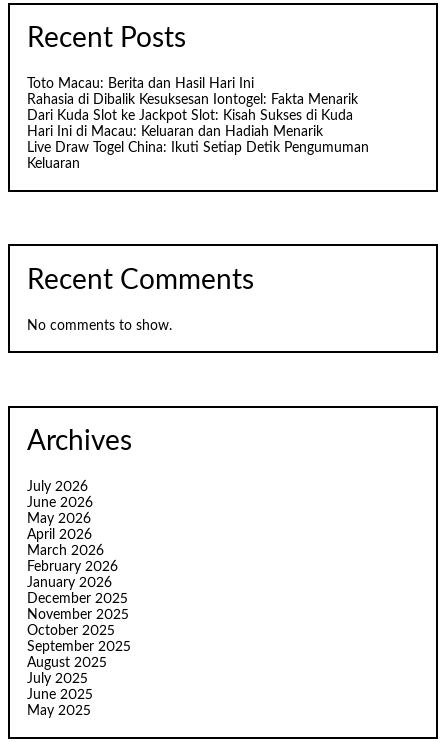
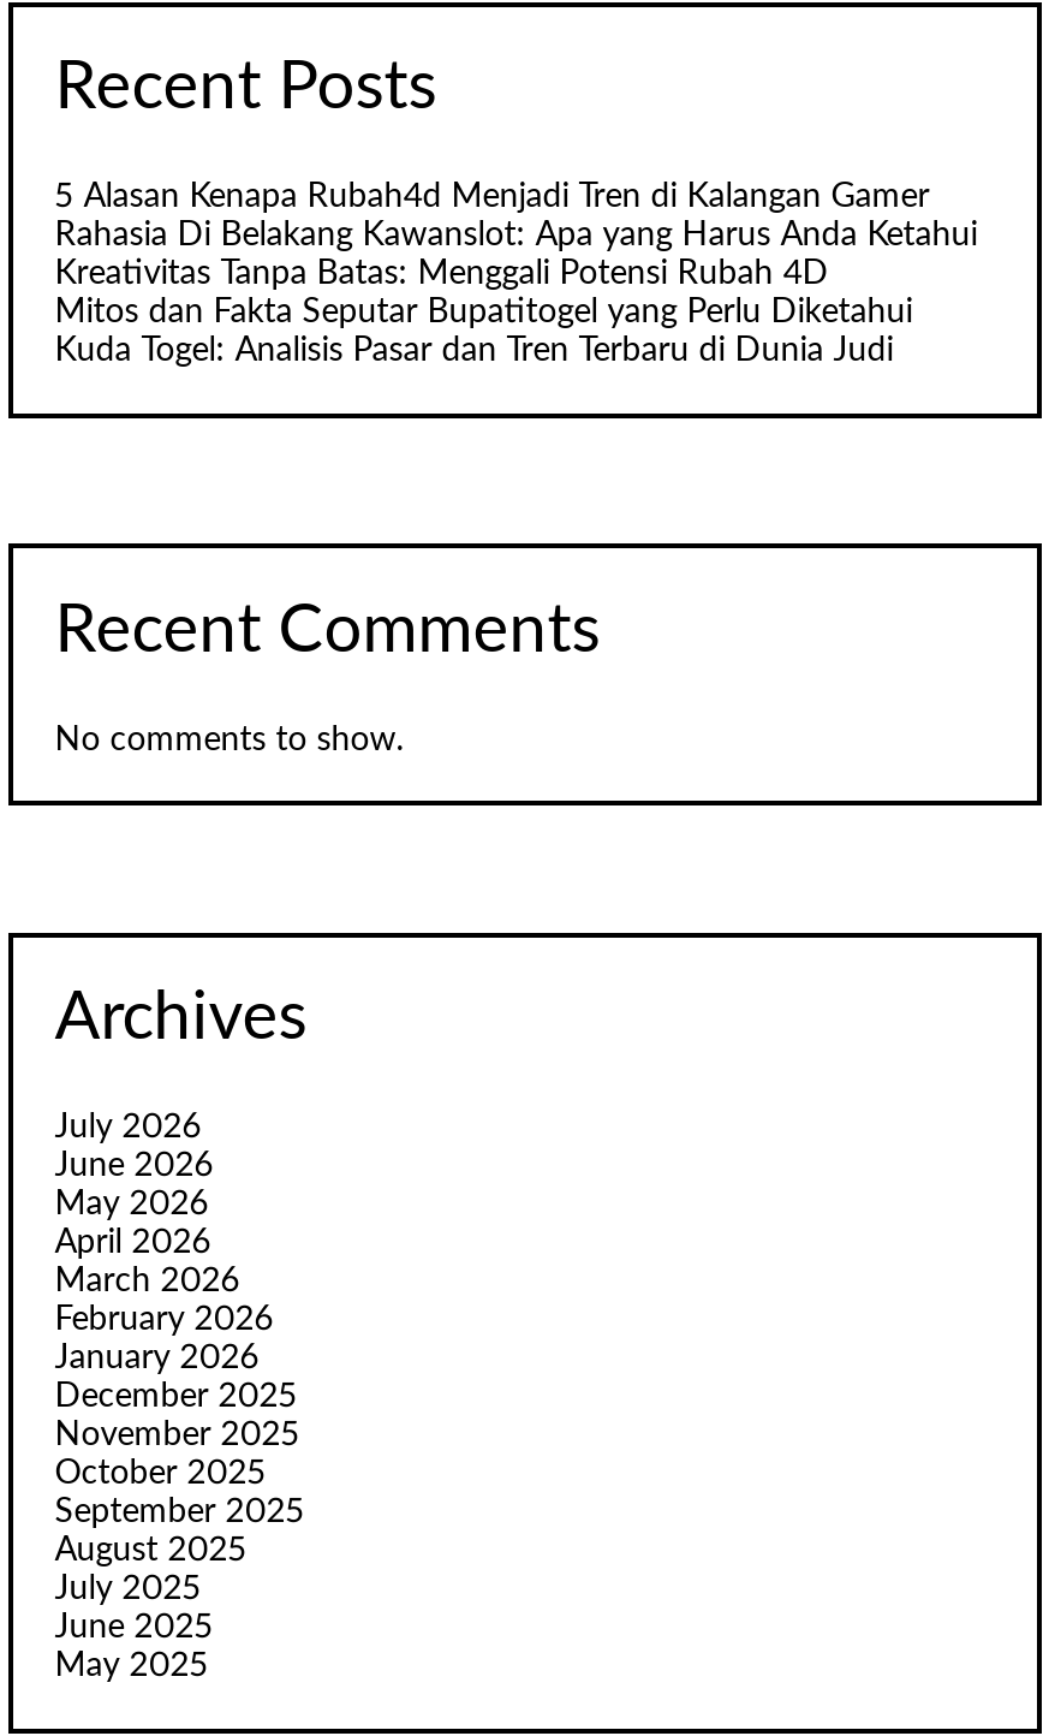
[27,77,369,171] Toto Macau: Berita dan Hasil Hari Ini | Rahasia di Dibalik Kesuksesan Iontogel: Fakta Menarik | Dari Kuda Slot ke Jackpot Slot: Kisah Sukses di Kuda | Hari Ini di Macau: Keluaran dan Hadiah Menarik | Live Draw Togel China: Ikuti Setiap Detik Pengumuman | Keluaran -> [55,181,977,369] 5 Alasan Kenapa Rubah4d Menjadi Tren di Kalangan Gamer | Rahasia Di Belakang Kawanslot: Apa yang Harus Anda Ketahui | Kreativitas Tanpa Batas: Menggali Potensi Rubah 4D | Mitos dan Fakta Seputar Bupatitogel yang Perlu Diketahui | Kuda Togel: Analisis Pasar dan Tren Terbaru di Dunia Judi

